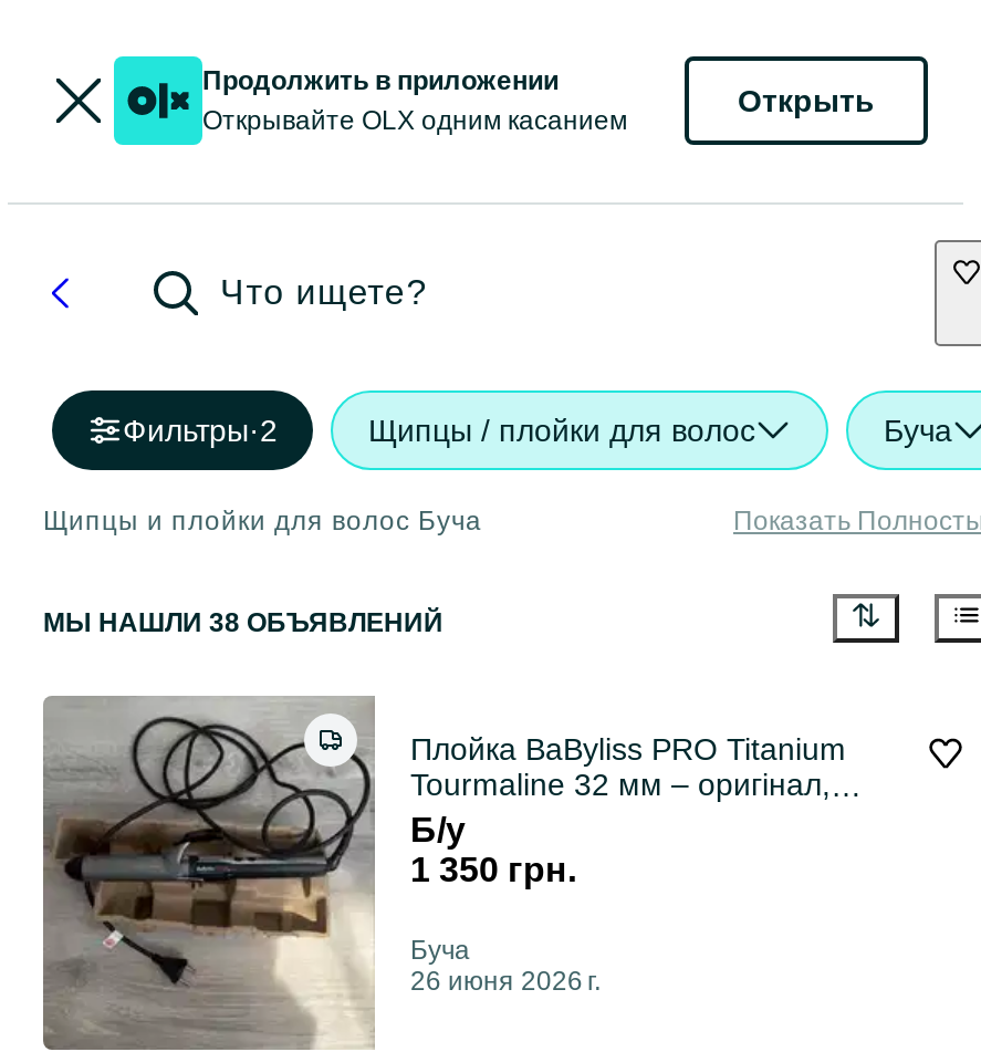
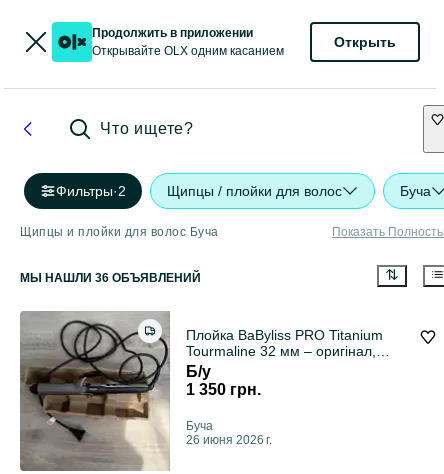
[43,608,443,639] МЫ НАШЛИ 38 ОБЪЯВЛЕНИЙ -> [20,271,201,285] МЫ НАШЛИ 36 ОБЪЯВЛЕНИЙ

